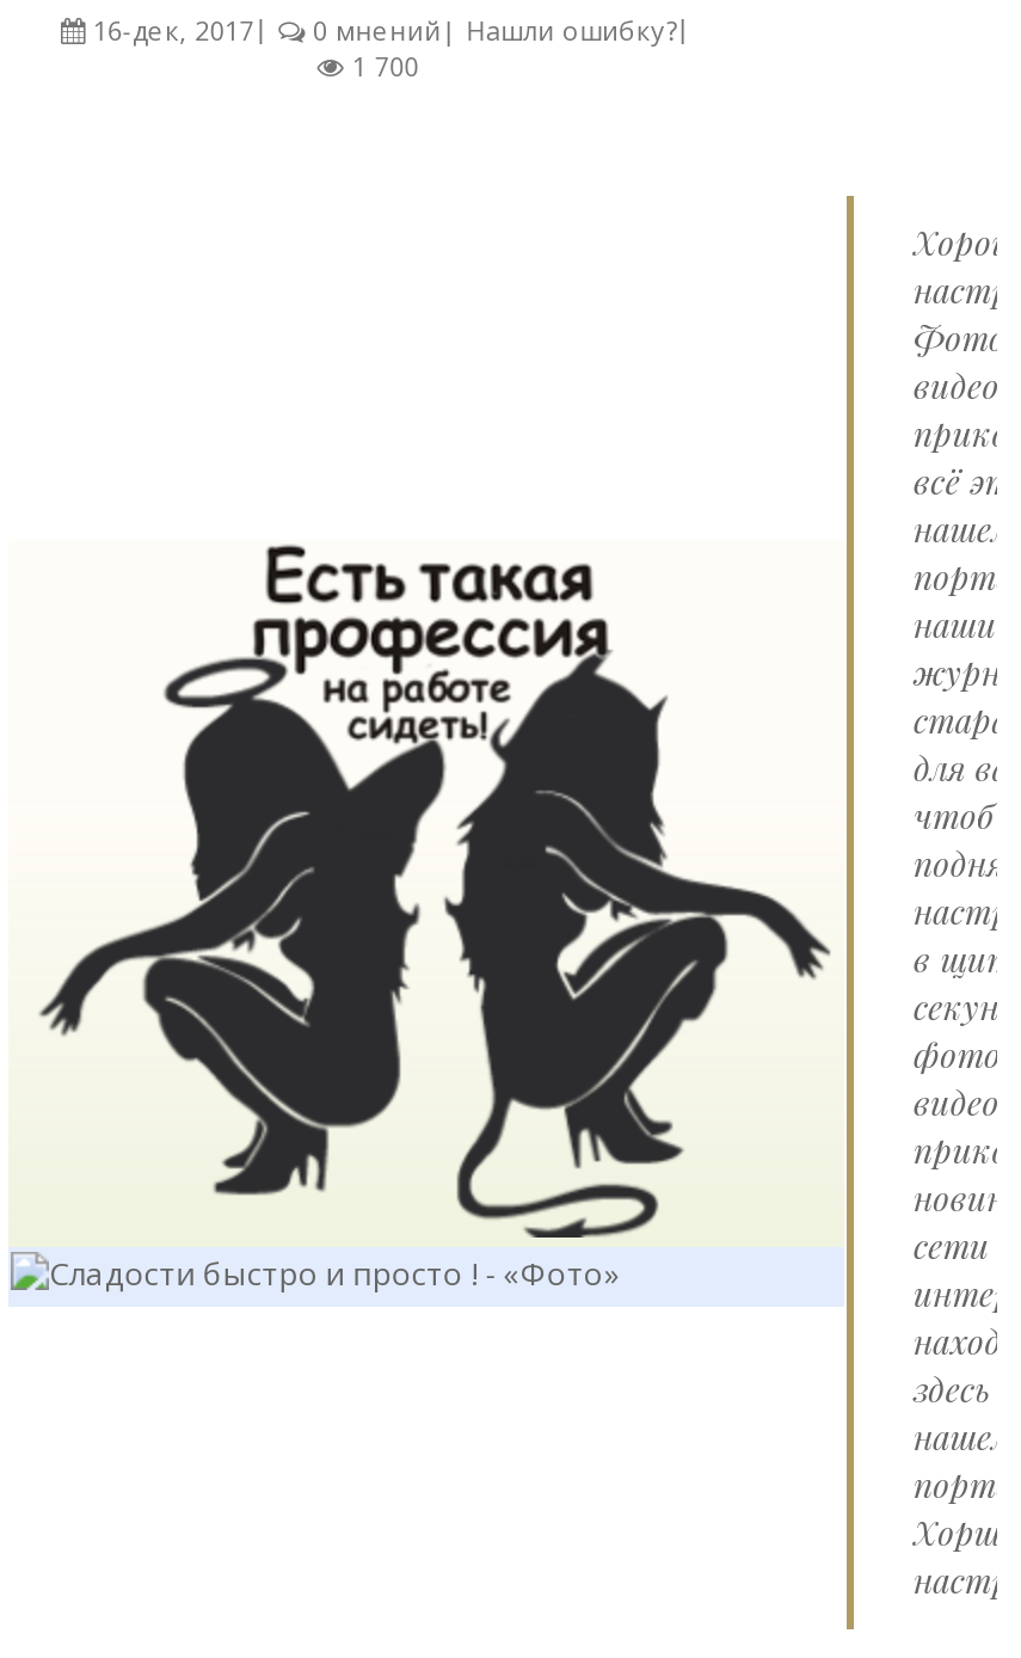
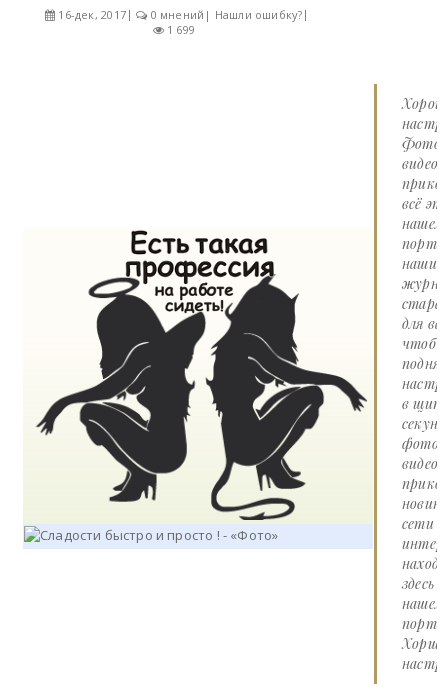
[352,48,419,84] 1 700 -> [167,22,195,37] 1 699

